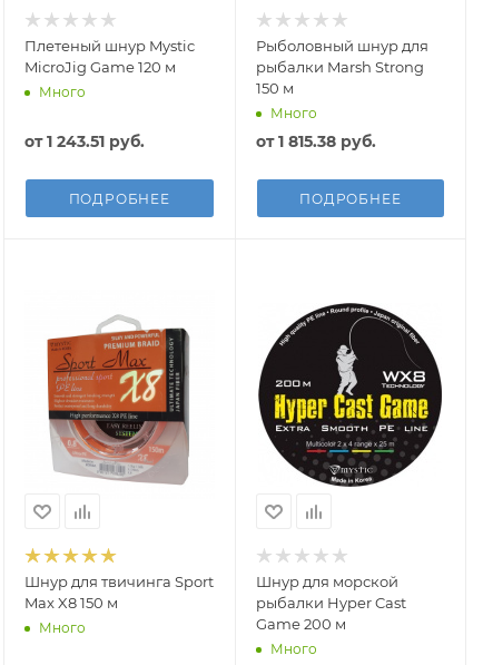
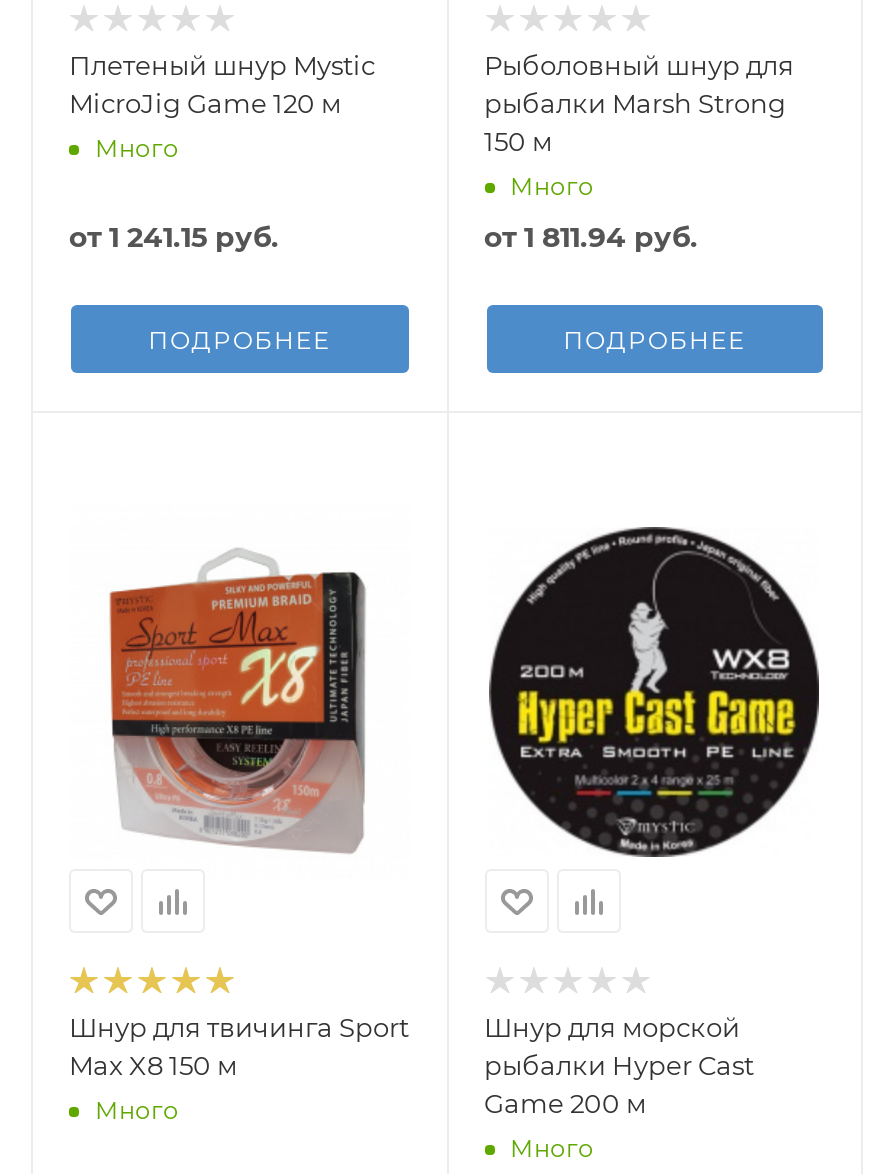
[24,132,145,152] от 1 243.51 руб. -> [69,220,279,256] от 1 241.15 руб.
[255,132,376,152] от 1 815.38 руб. -> [484,220,698,256] от 1 811.94 руб.

